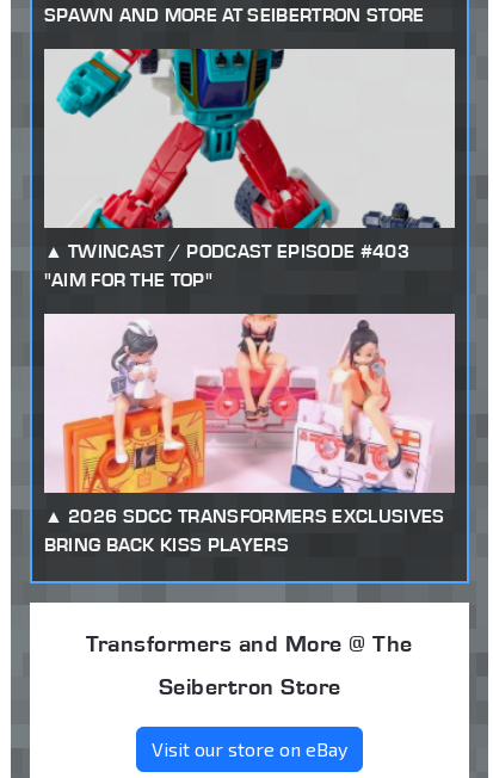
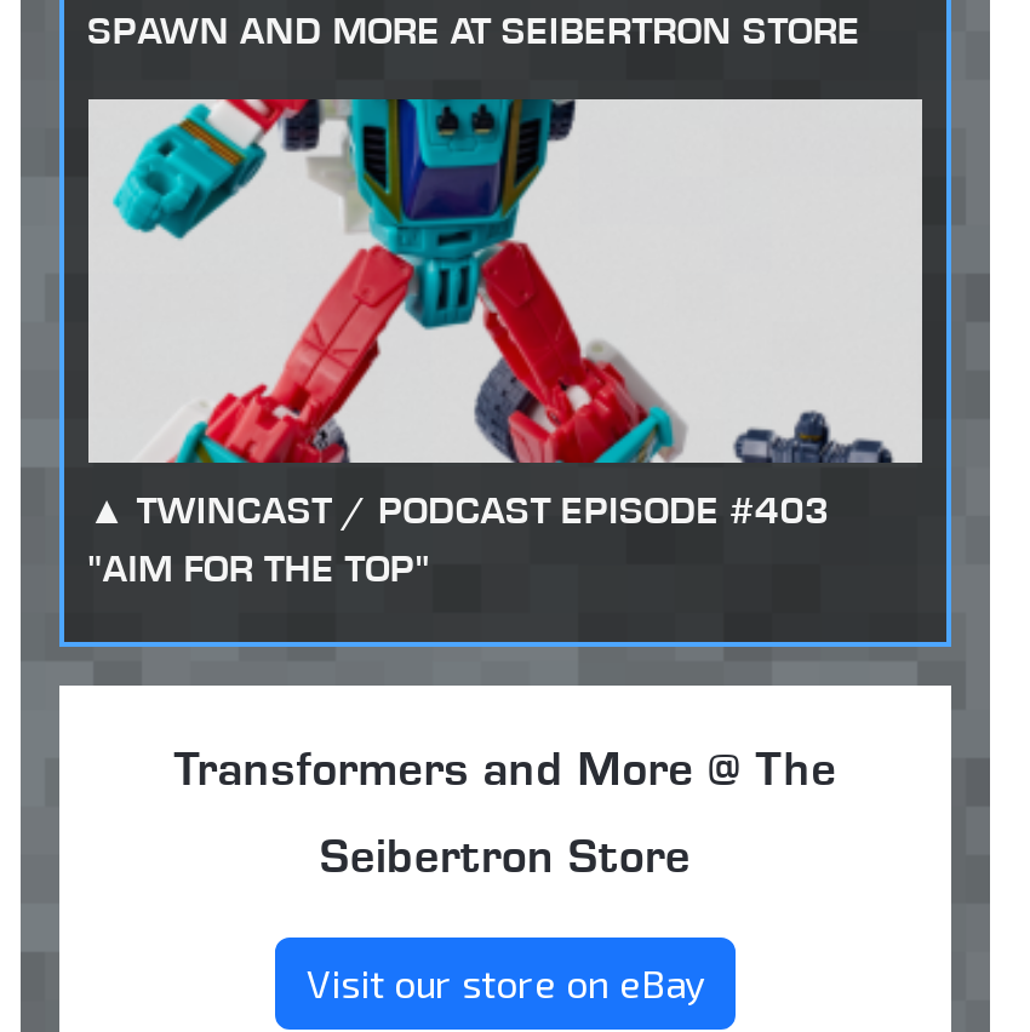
[44,313,454,557] [image] | 2026 SDCC TRANSFORMERS EXCLUSIVES | BRING BACK KISS PLAYERS -> none

